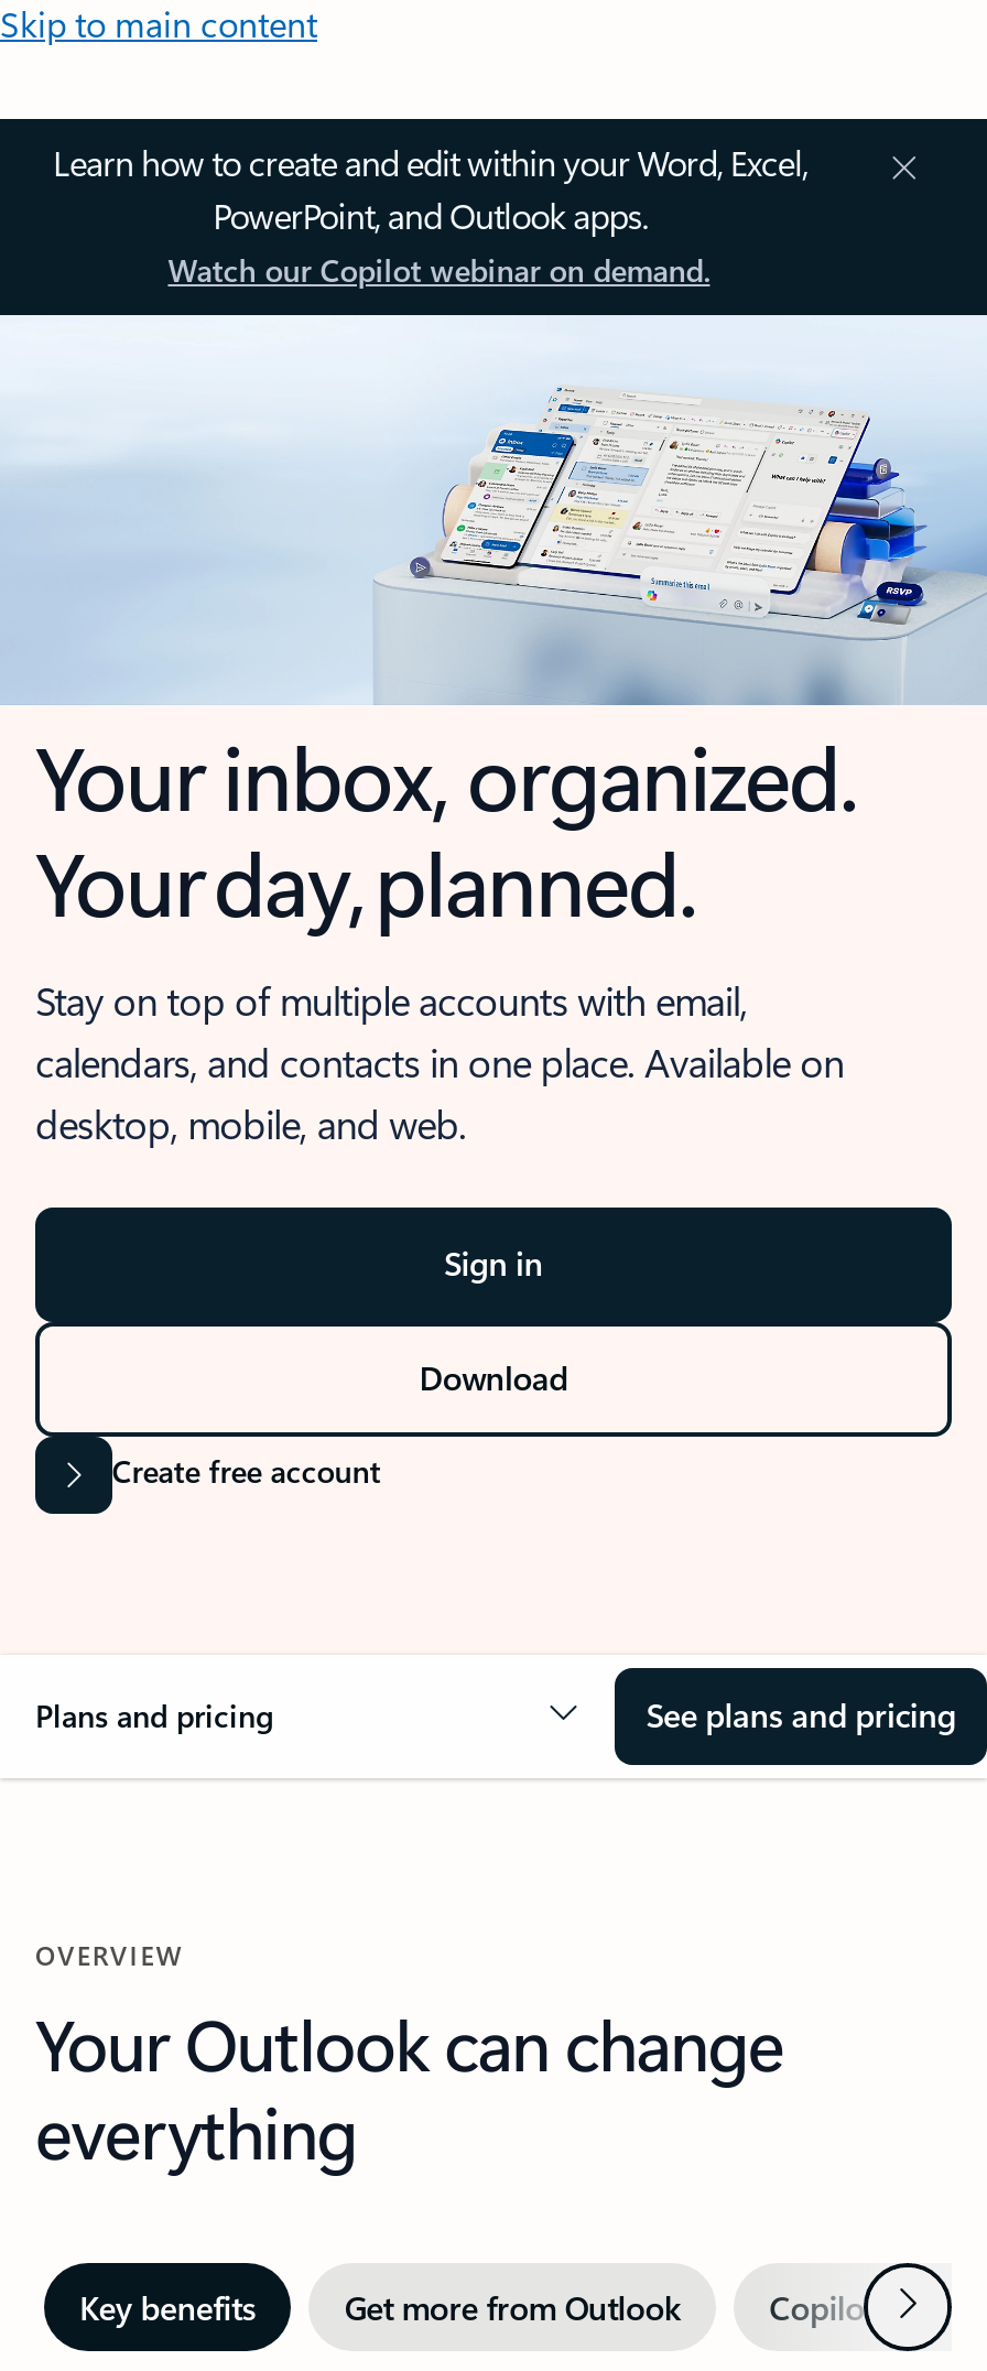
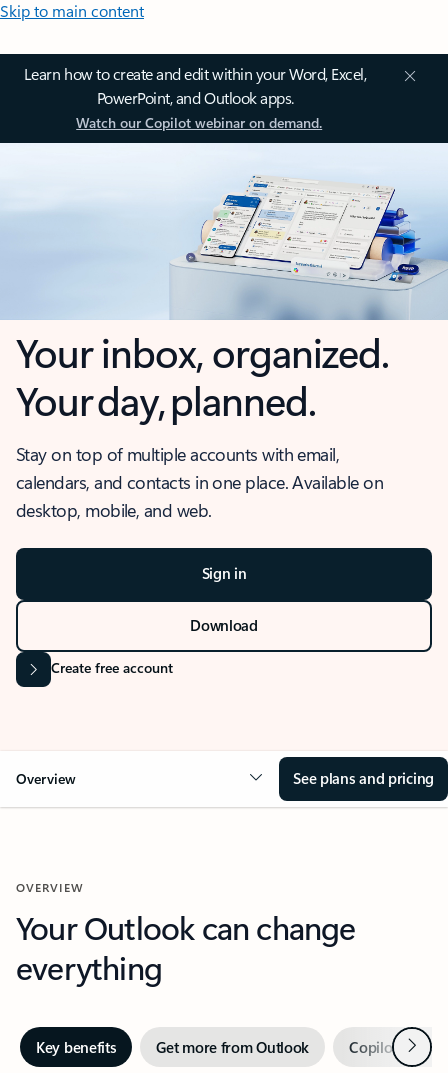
[35,1695,273,1736] Plans and pricing -> [16,769,76,788] Overview

